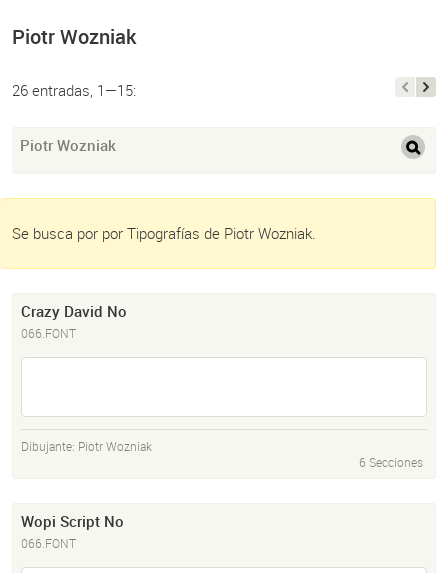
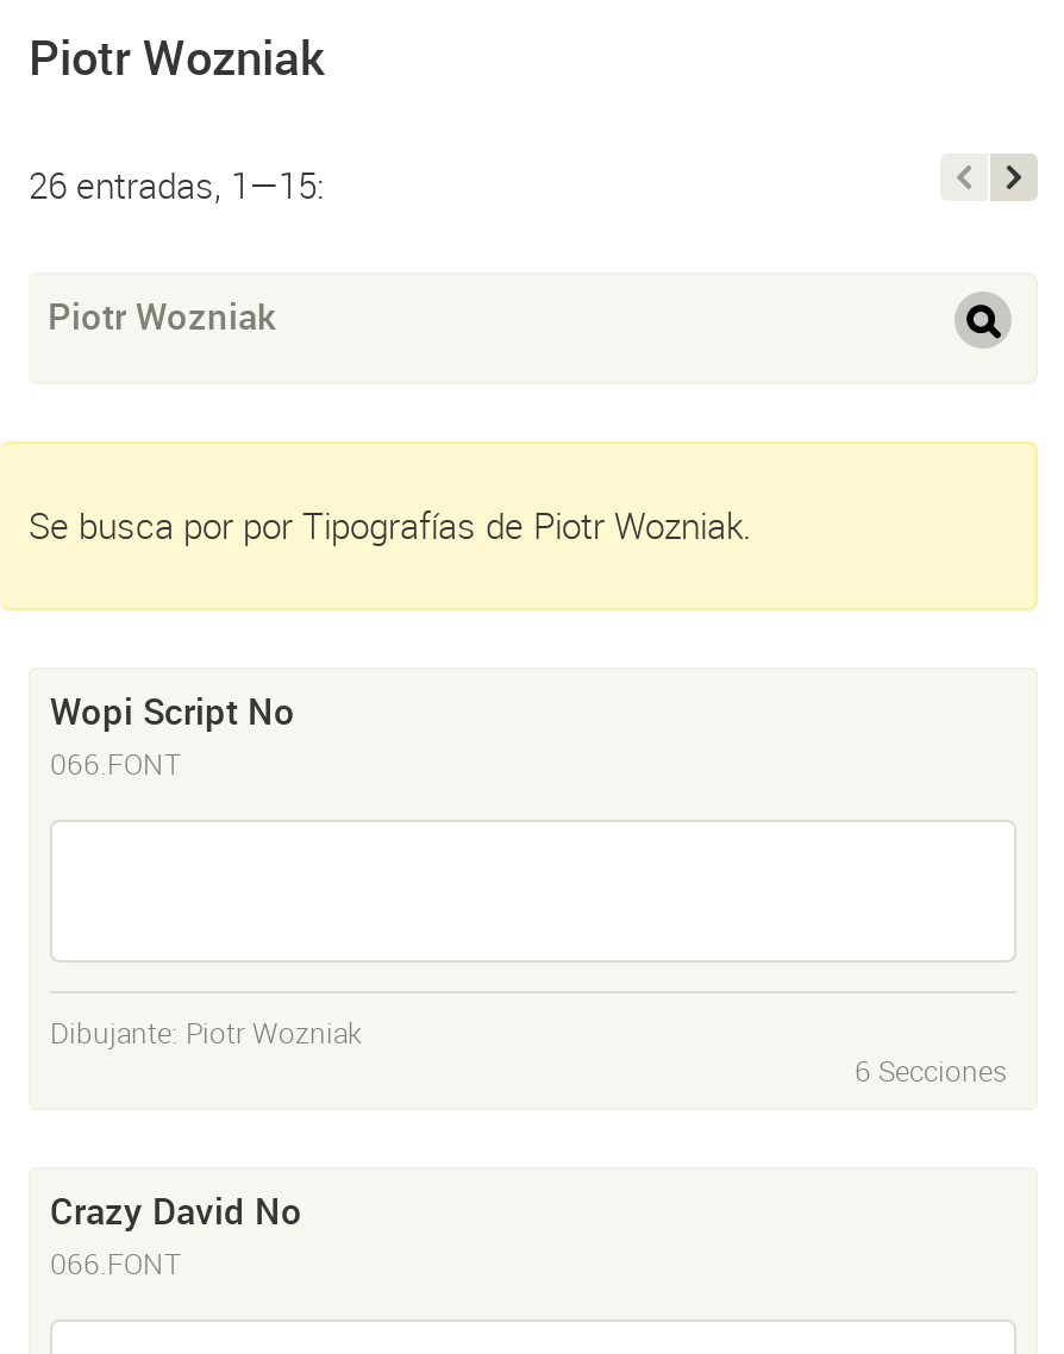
moved [21,301,127,321] -> [50,1187,302,1234]: Crazy David No
moved [21,511,124,531] -> [50,687,295,735]: Wopi Script No

